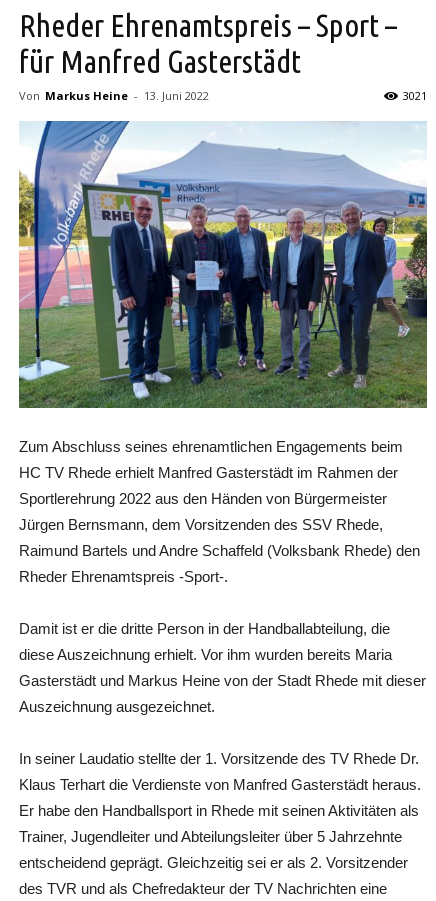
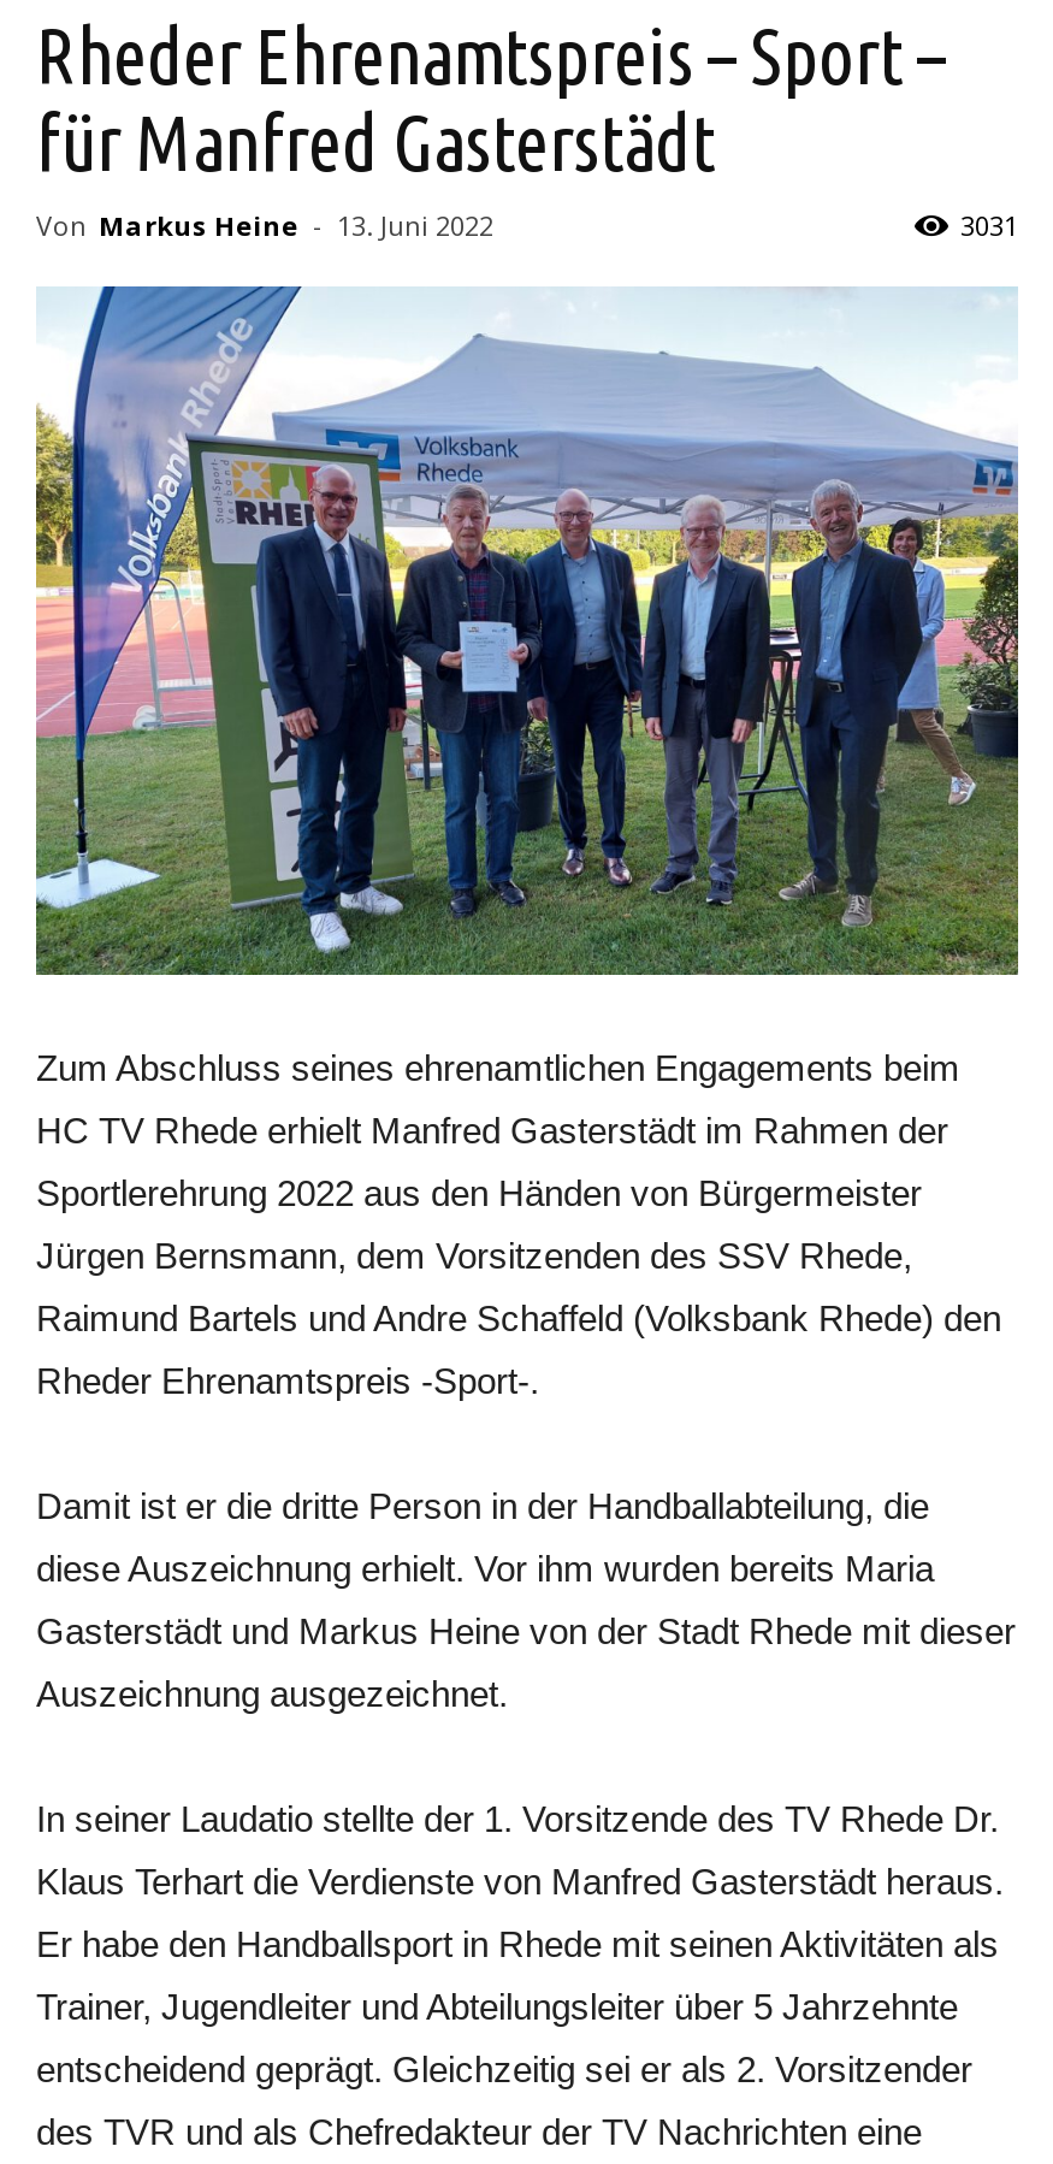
[403,88,427,103] 3021 -> [960,207,1018,243] 3031

